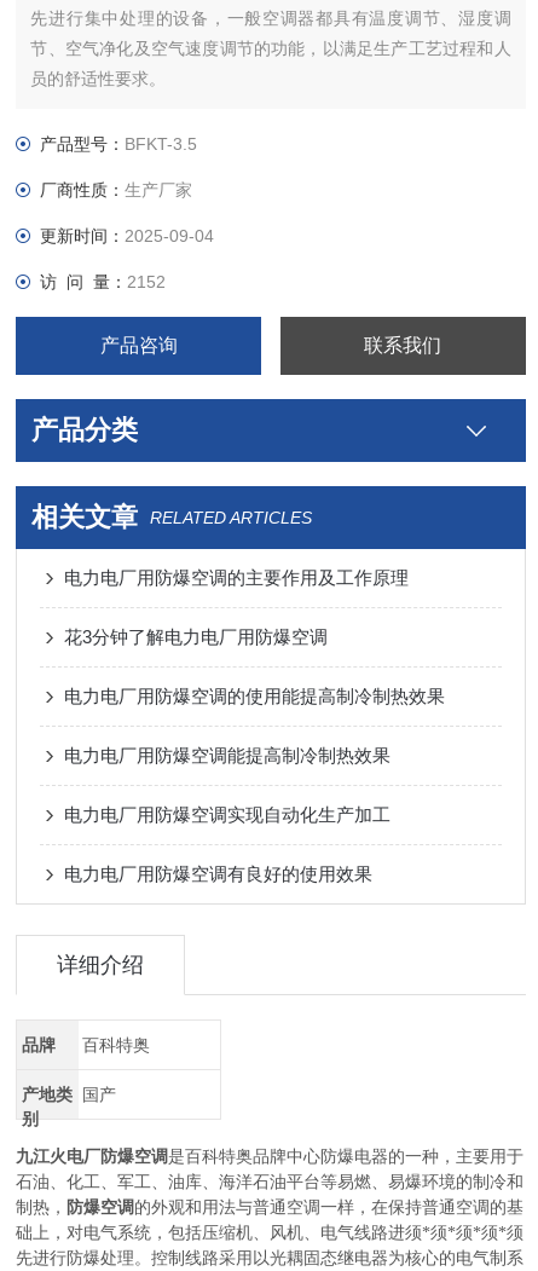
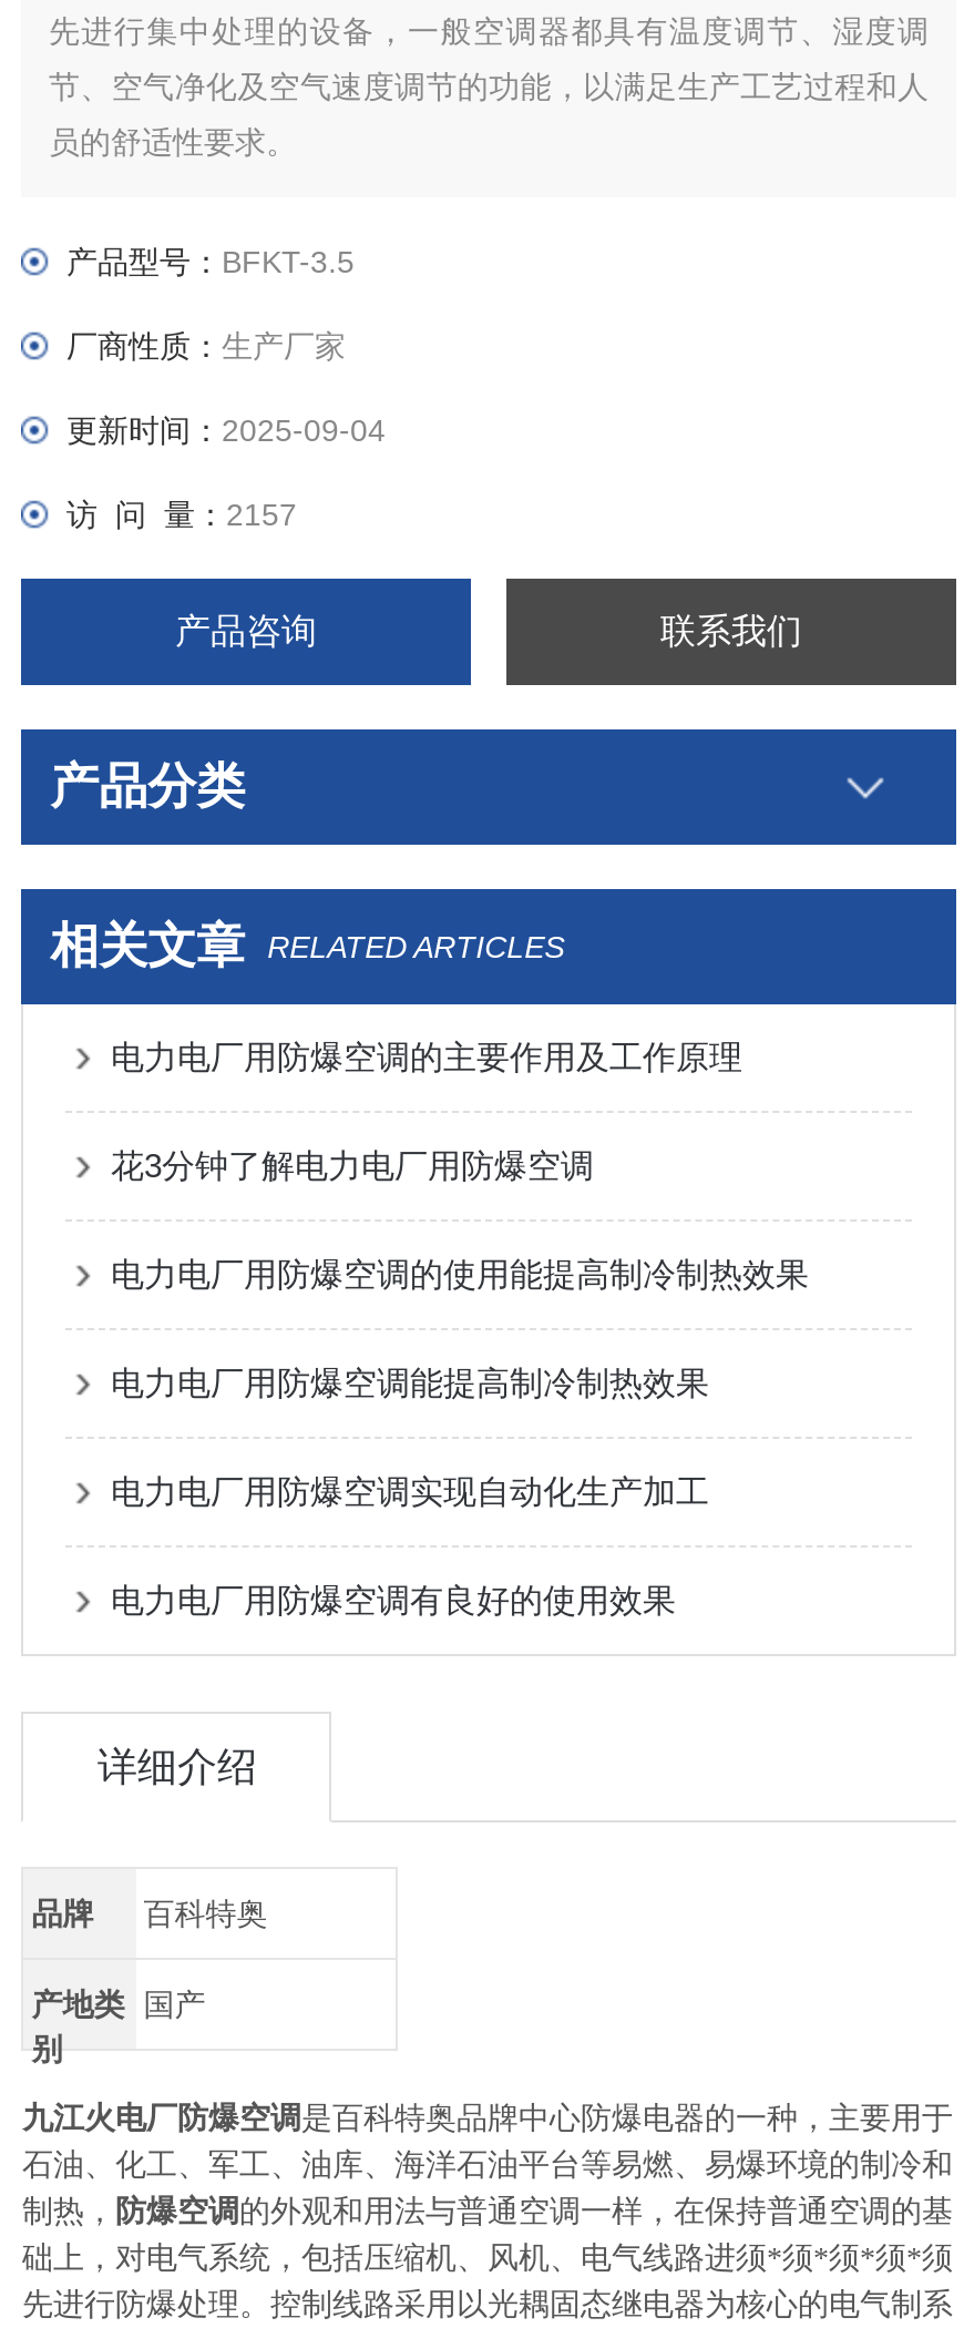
[40,272,166,291] 访 问 量：2152 -> [66,497,297,532] 访 问 量：2157

